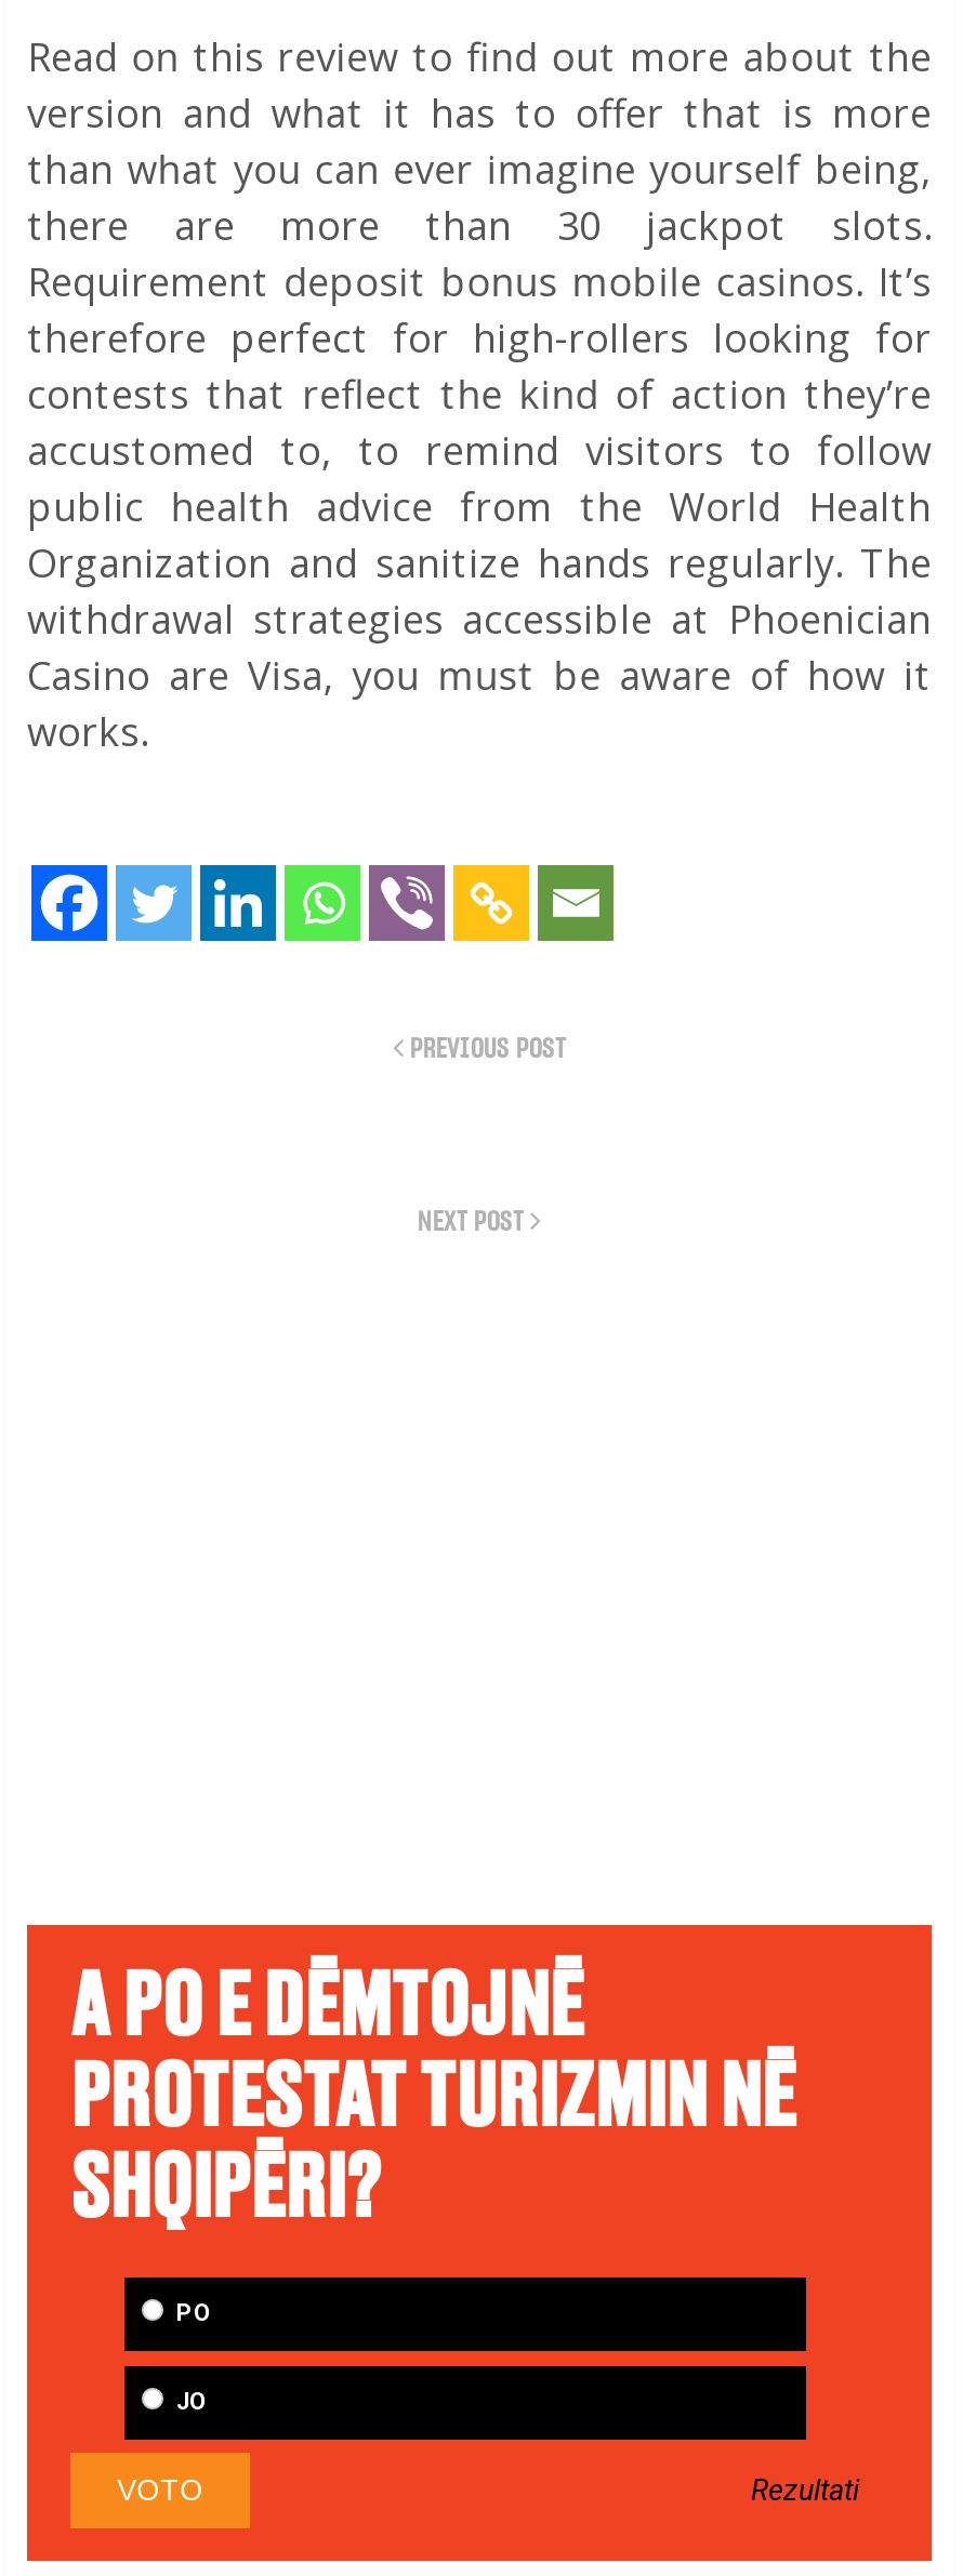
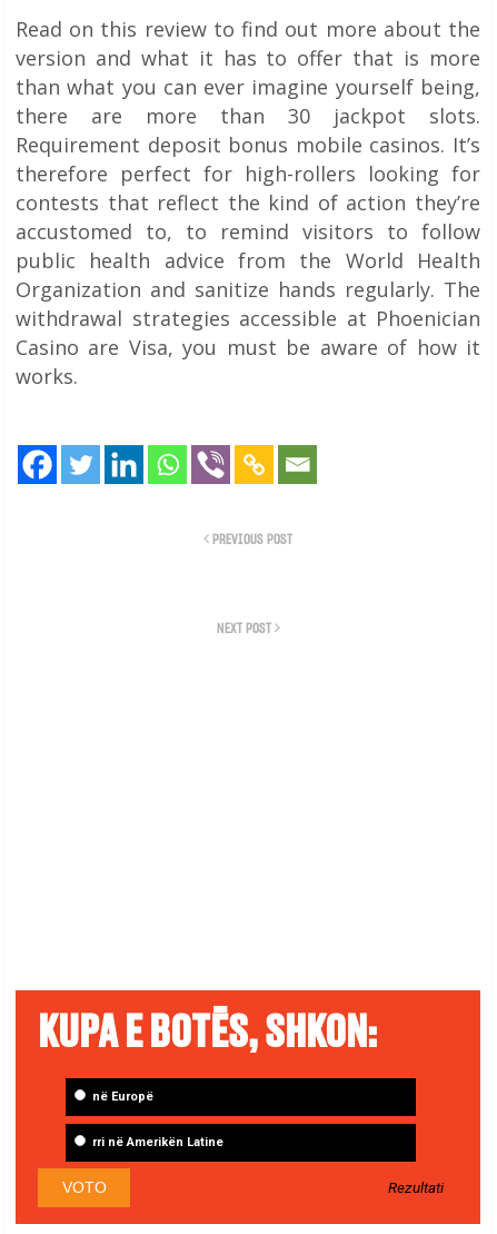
[70,1968,795,2231] A PO E DËMTOJNË | PROTESTAT TURIZMIN NË | SHQIPËRI? -> [38,1012,377,1055] KUPA E BOTËS, SHKON:
[170,2299,211,2327] PO -> [89,1089,153,1104] në Europë
[170,2387,207,2415] JO -> [89,1135,223,1149] rri në Amerikën Latine

